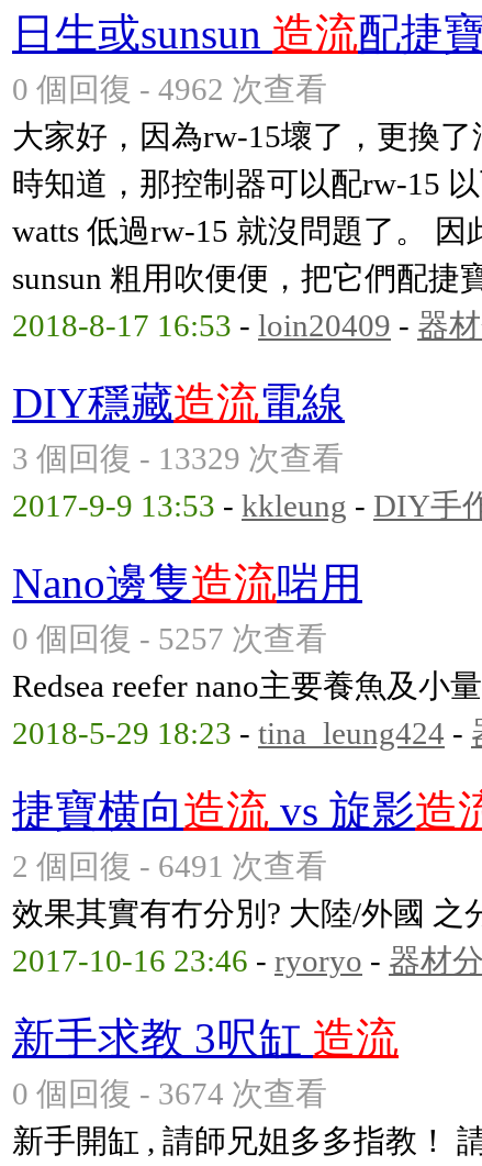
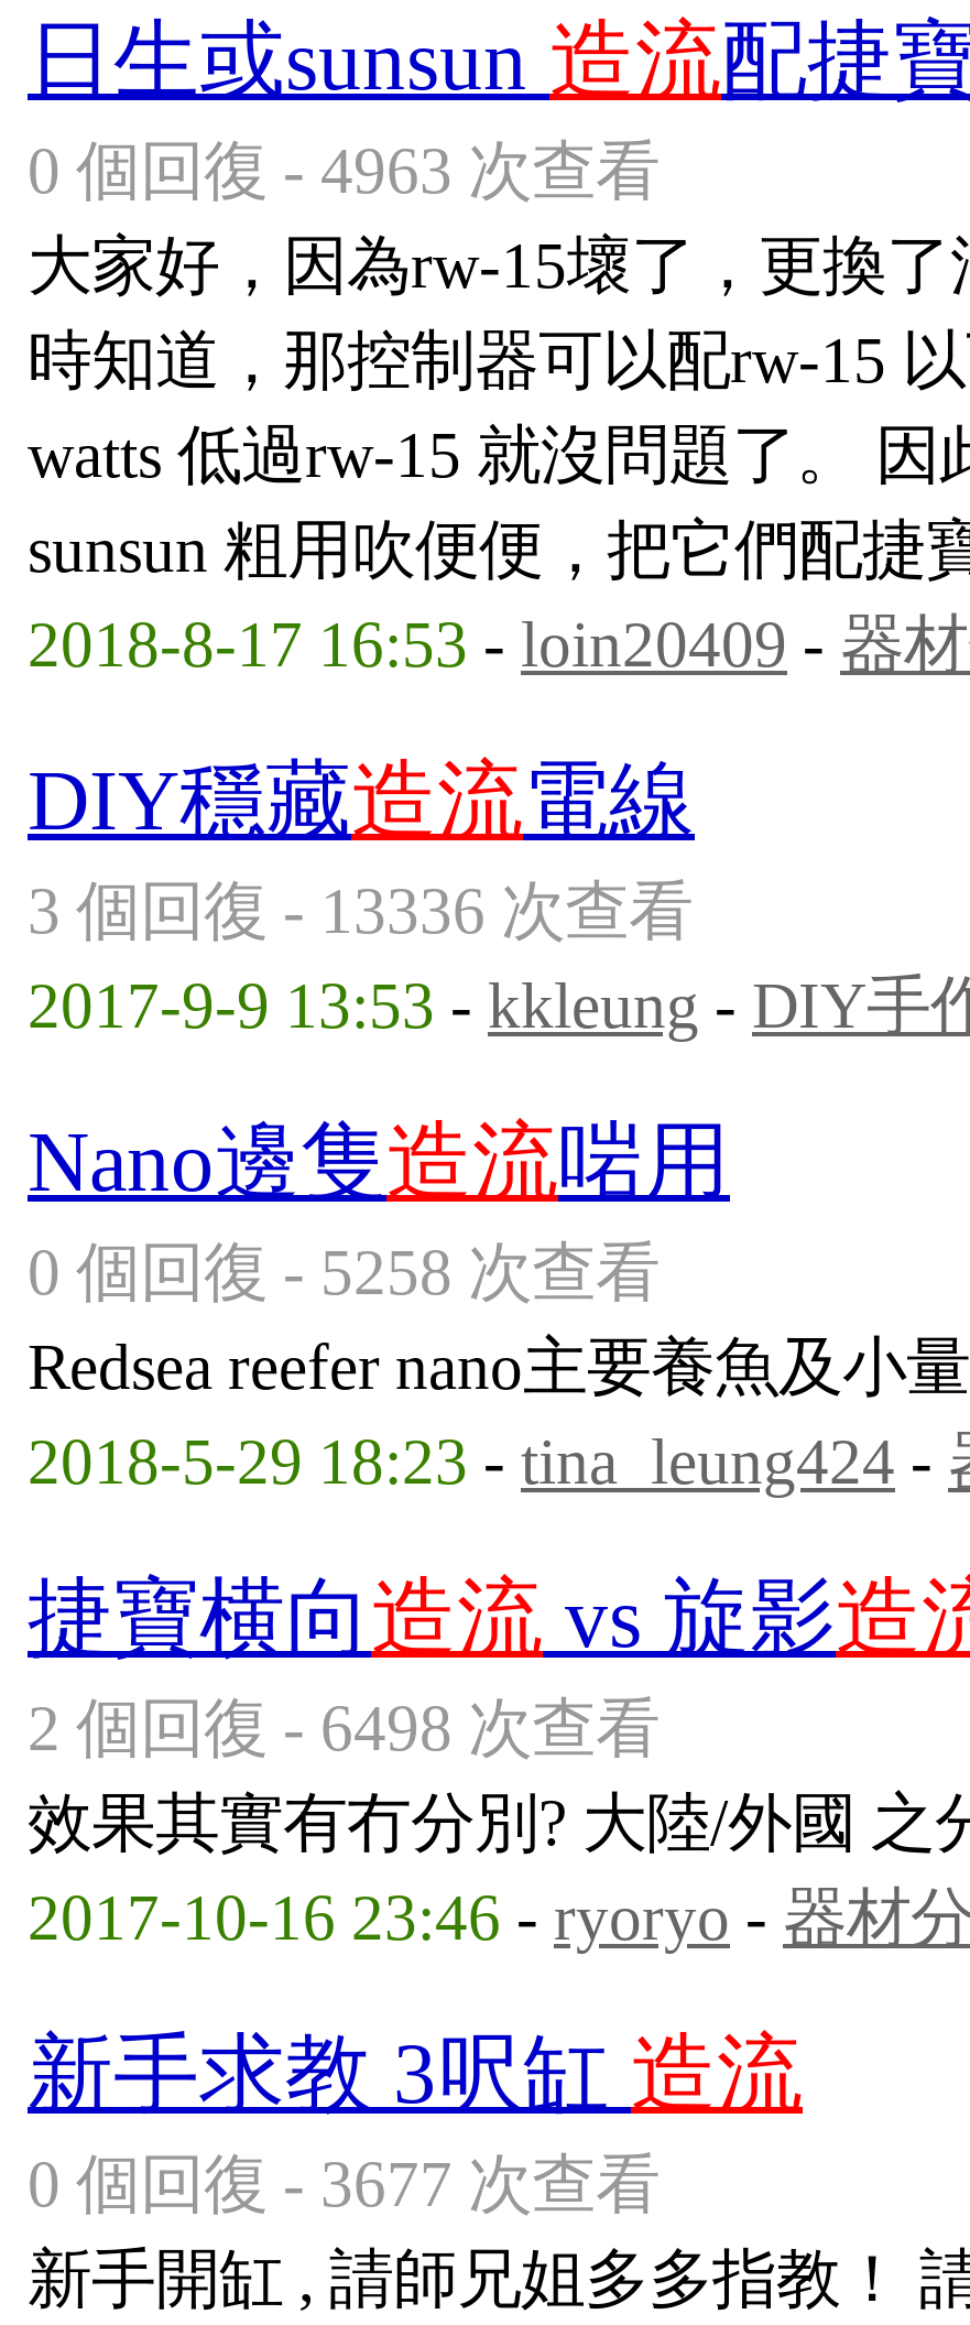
[12,71,327,107] 0 個回復 - 4962 次查看 -> [28,135,660,206] 0 個回復 - 4963 次查看
[12,441,344,476] 3 個回復 - 13329 次查看 -> [28,876,693,946] 3 個回復 - 13336 次查看
[12,621,327,656] 0 個回復 - 5257 次查看 -> [28,1237,660,1307] 0 個回復 - 5258 次查看
[12,848,327,884] 2 個回復 - 6491 次查看 -> [28,1693,660,1763] 2 個回復 - 6498 次查看
[12,1076,327,1111] 0 個回復 - 3674 次查看 -> [28,2149,660,2219] 0 個回復 - 3677 次查看

